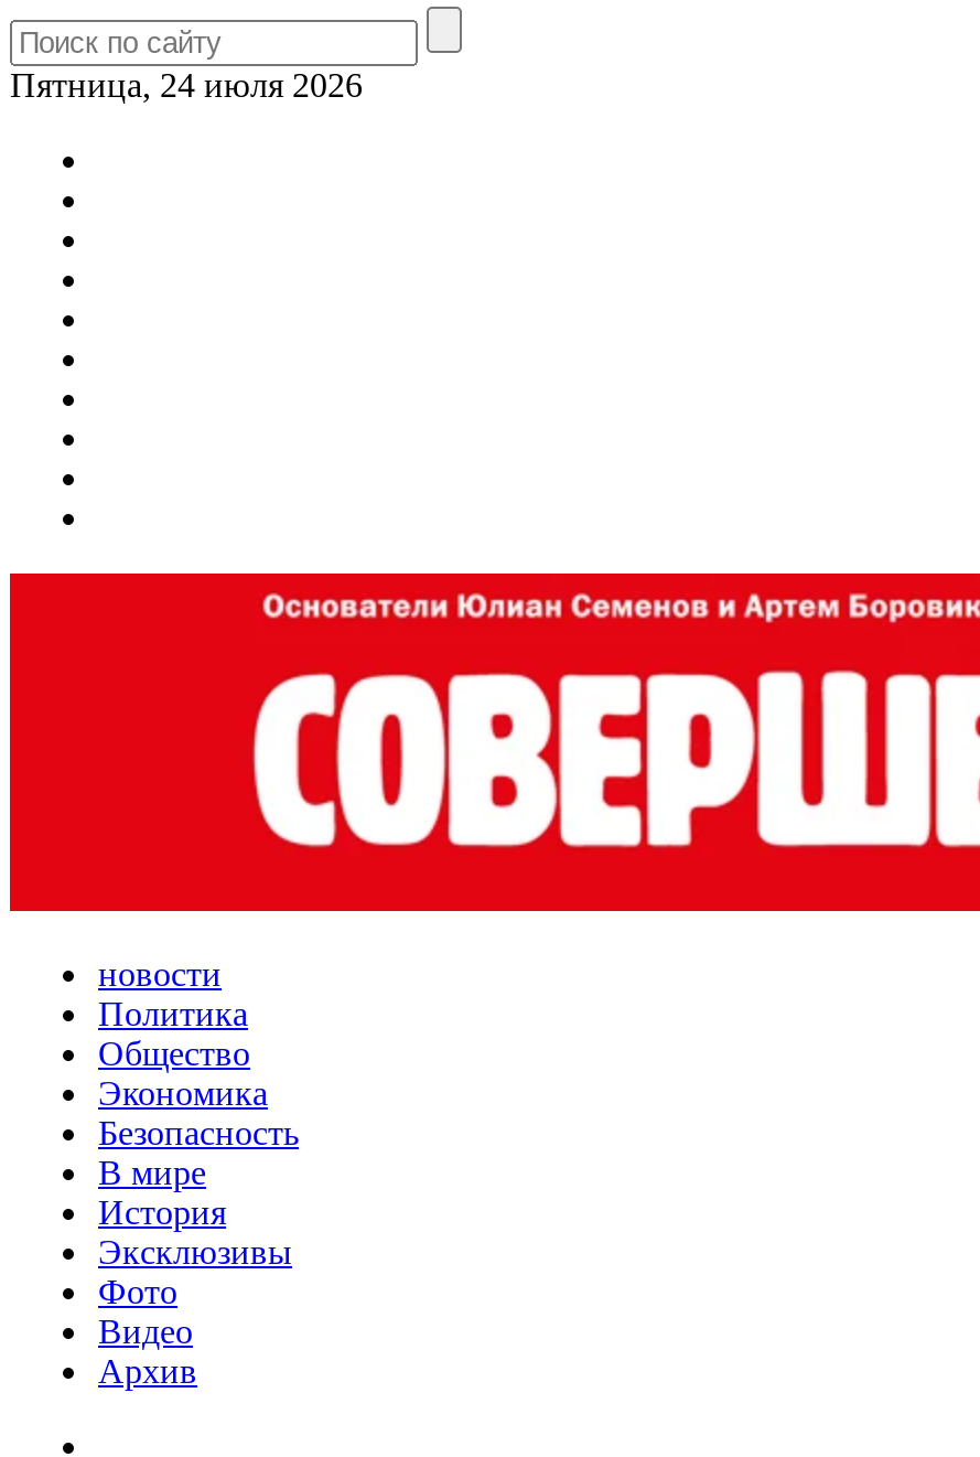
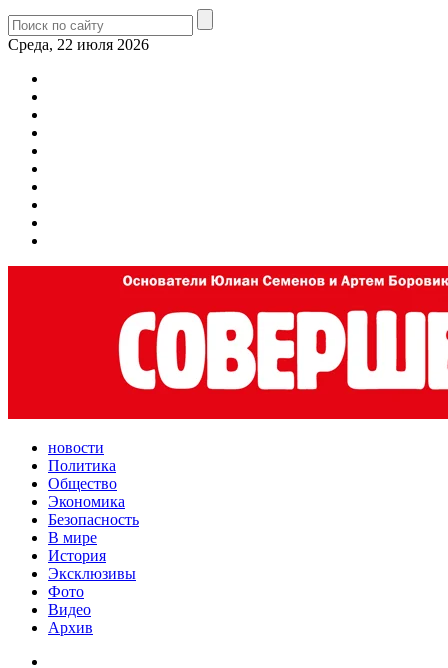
[10,66,363,104] Пятница, 24 июля 2026 -> [8,36,149,53] Среда, 22 июля 2026

